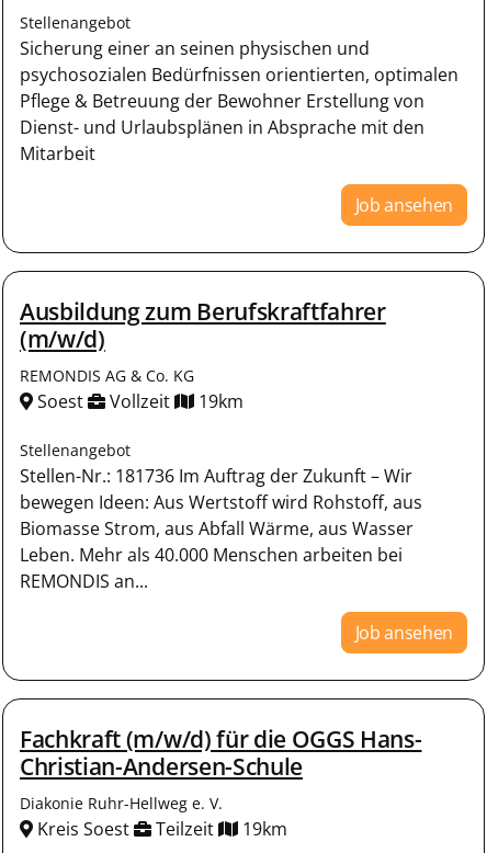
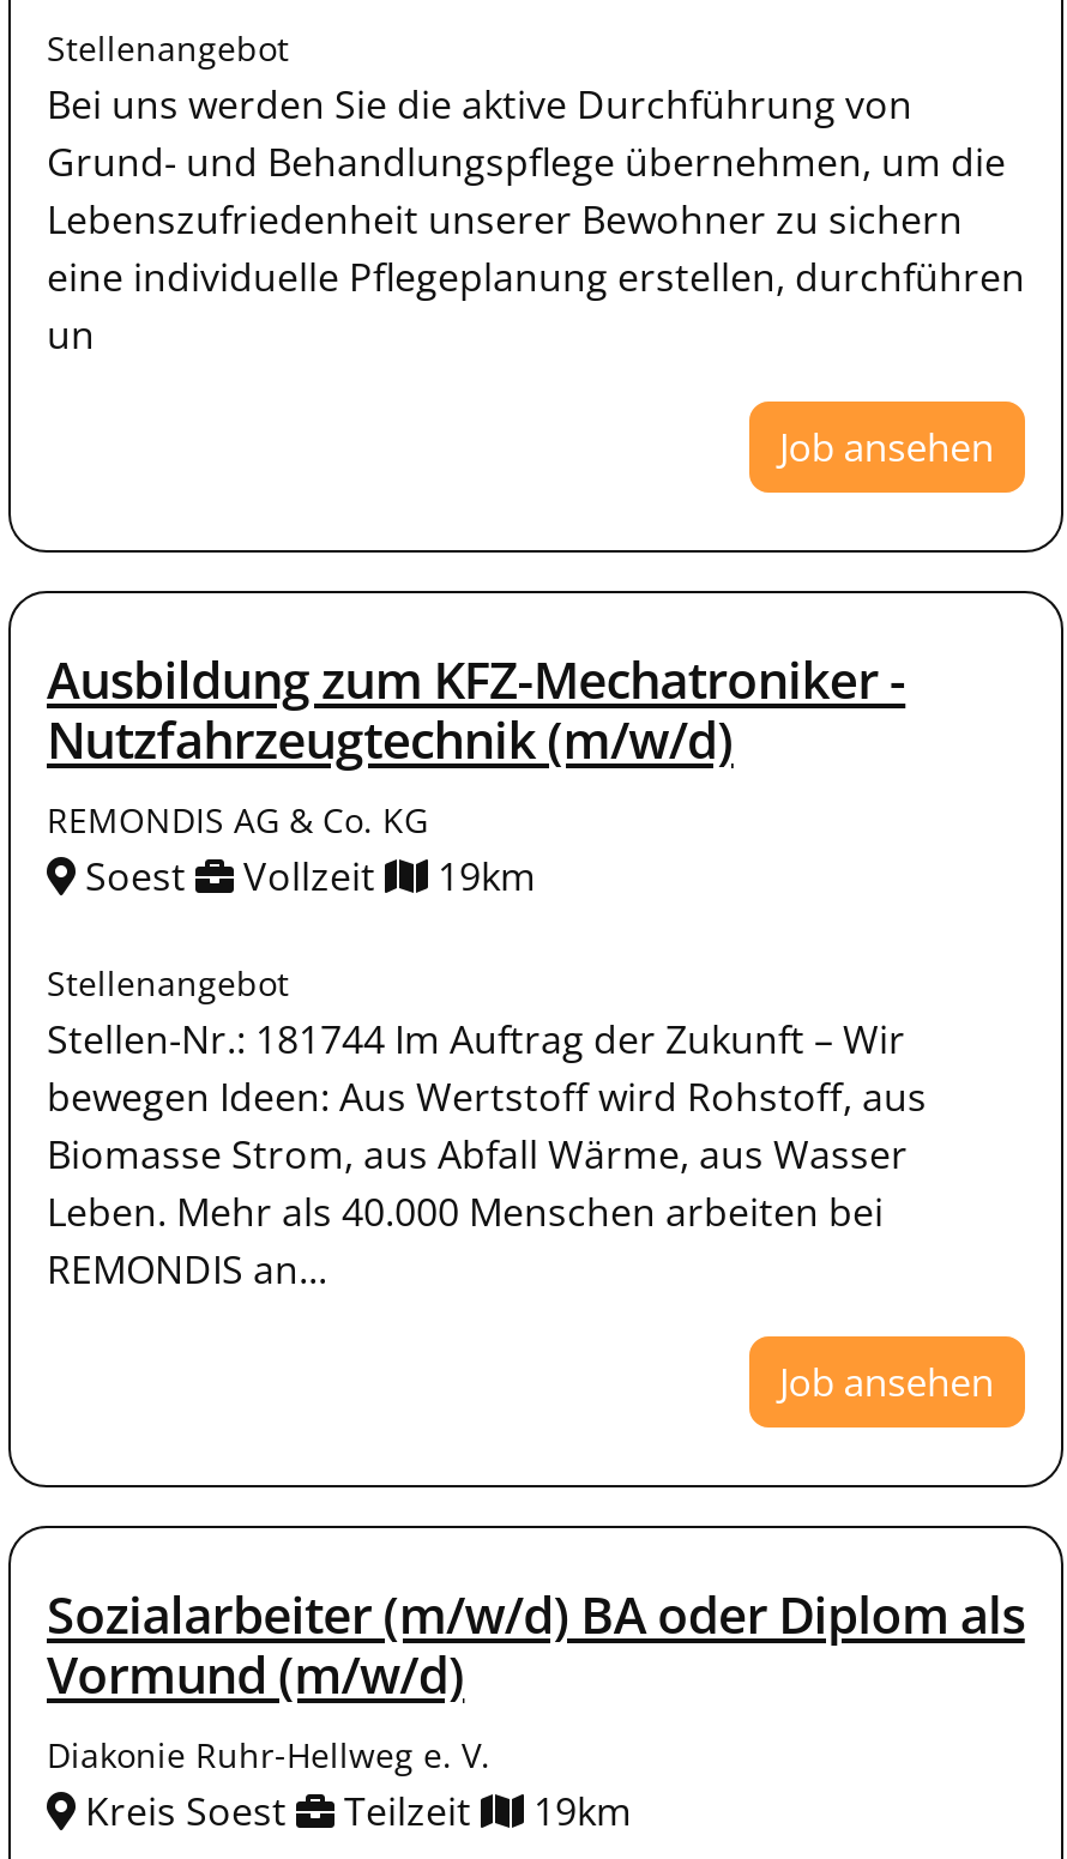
[20,36,458,165] Sicherung einer an seinen physischen und | psychosozialen Bedürfnissen orientierten, optimalen | Pflege & Betreuung der Bewohner Erstellung von | Dienst- und Urlaubsplänen in Absprache mit den | Mitarbeit -> [47,77,1025,360] Bei uns werden Sie die aktive Durchführung von | Grund- und Behandlungspflege übernehmen, um die | Lebenszufriedenheit unserer Bewohner zu sichern | eine individuelle Pflegeplanung erstellen, durchführen | un
[20,296,386,354] Ausbildung zum Berufskraftfahrer | (m/w/d) -> [47,645,905,772] Ausbildung zum KFZ-Mechatroniker - | Nutzfahrzeugtechnik (m/w/d)
[20,463,412,487] Stellen-Nr.: 181736 Im Auftrag der Zukunft – Wir -> [47,1012,905,1065] Stellen-Nr.: 181744 Im Auftrag der Zukunft – Wir
[20,723,422,781] Fachkraft (m/w/d) für die OGGS Hans- | Christian-Andersen-Schule -> [47,1580,1025,1707] Sozialarbeiter (m/w/d) BA oder Diplom als | Vormund (m/w/d)

